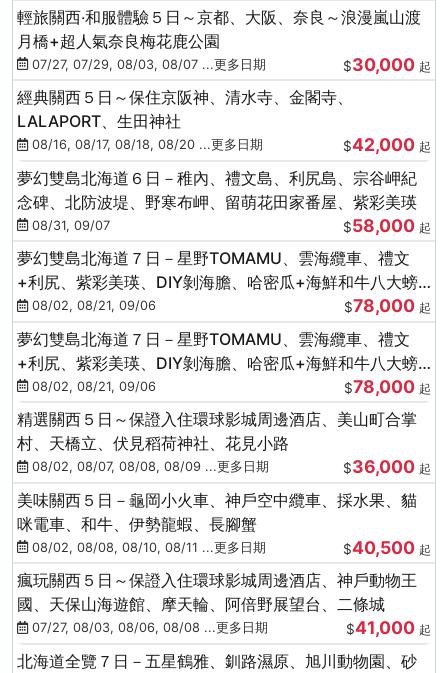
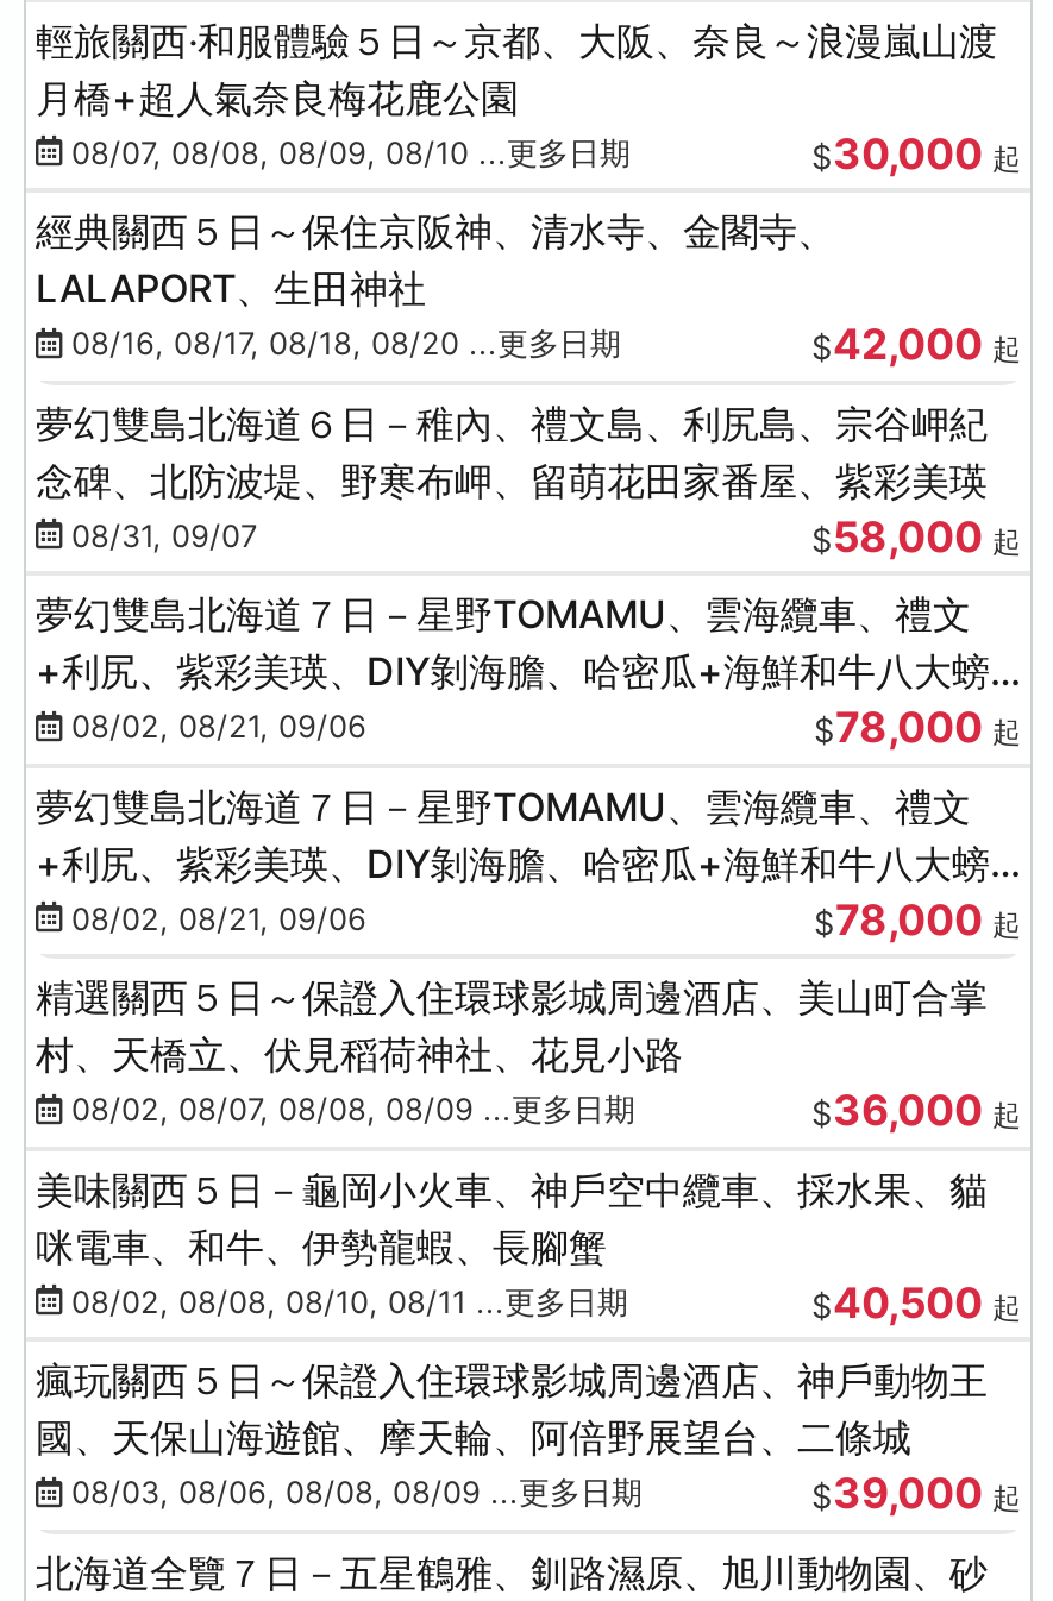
[32,56,266,71] 07/27, 07/29, 08/03, 08/07 ...更多日期 -> [71,134,631,170] 08/07, 08/08, 08/09, 08/10 ...更多日期
[32,620,268,635] 07/27, 08/03, 08/06, 08/08 ...更多日期 -> [71,1475,643,1511] 08/03, 08/06, 08/08, 08/09 ...更多日期
[346,617,431,638] $41,000 起 -> [811,1468,1021,1518] $39,000 起

